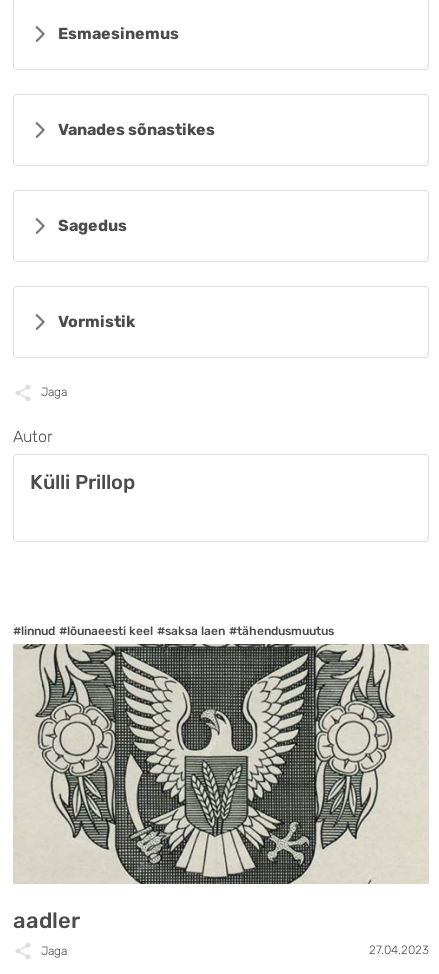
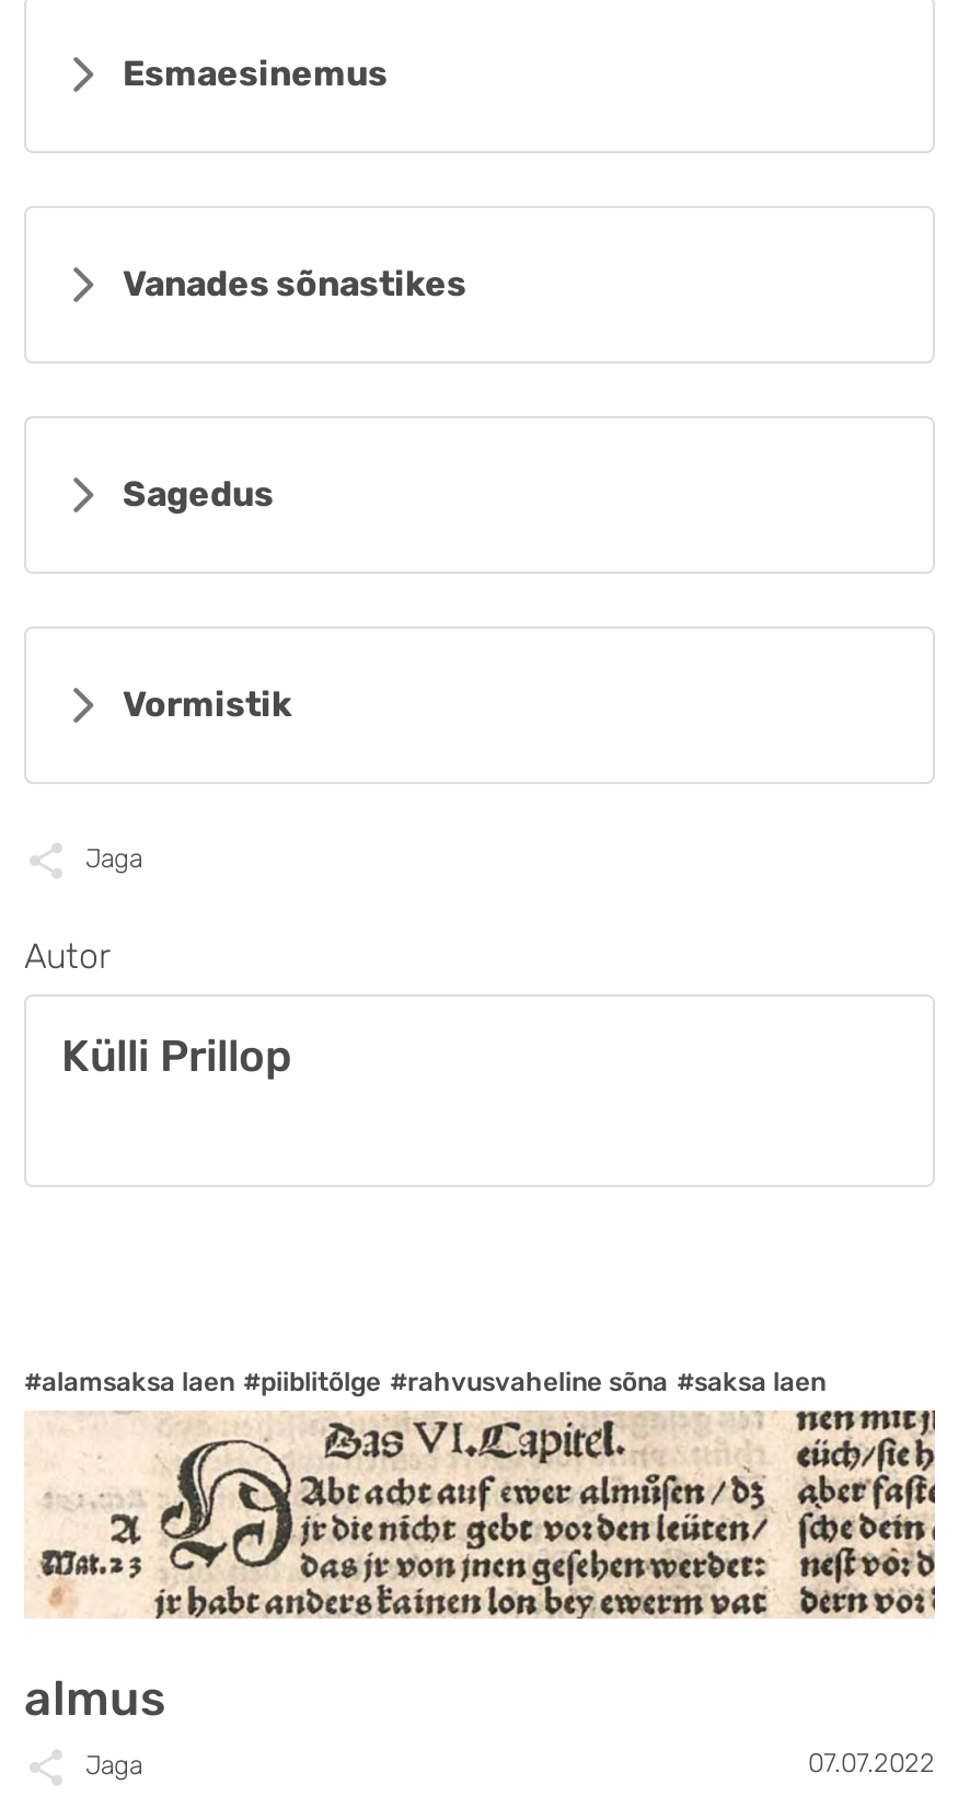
[13,624,334,638] #linnud #lõunaeesti keel #saksa laen #tähendusmuutus -> [24,1367,826,1397] #alamsaksa laen #piiblitõlge #rahvusvaheline sõna #saksa laen
[13,644,429,934] [image] | aadler -> [24,1408,937,1729] [image] | almus
[369,943,429,957] 27.04.2023 -> [808,1749,935,1780] 07.07.2022

